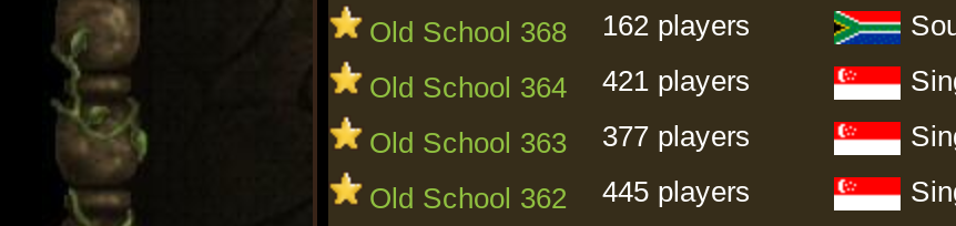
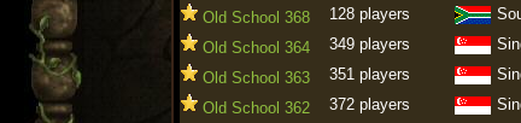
[369,9,751,49] Old School 368 162 players -> [202,5,409,27] Old School 368 128 players
[369,64,751,104] Old School 364 421 players -> [202,35,409,57] Old School 364 349 players
[369,120,751,160] Old School 363 377 players -> [202,65,409,87] Old School 363 351 players
[369,175,751,215] Old School 362 445 players -> [202,95,409,117] Old School 362 372 players

